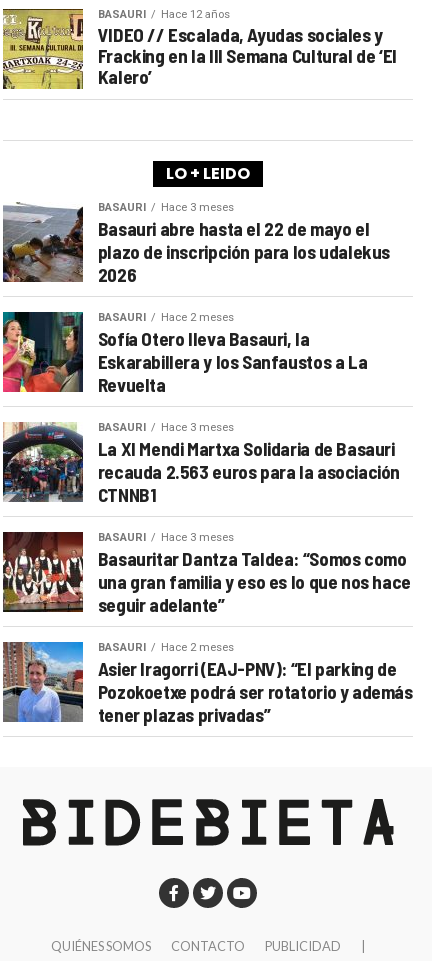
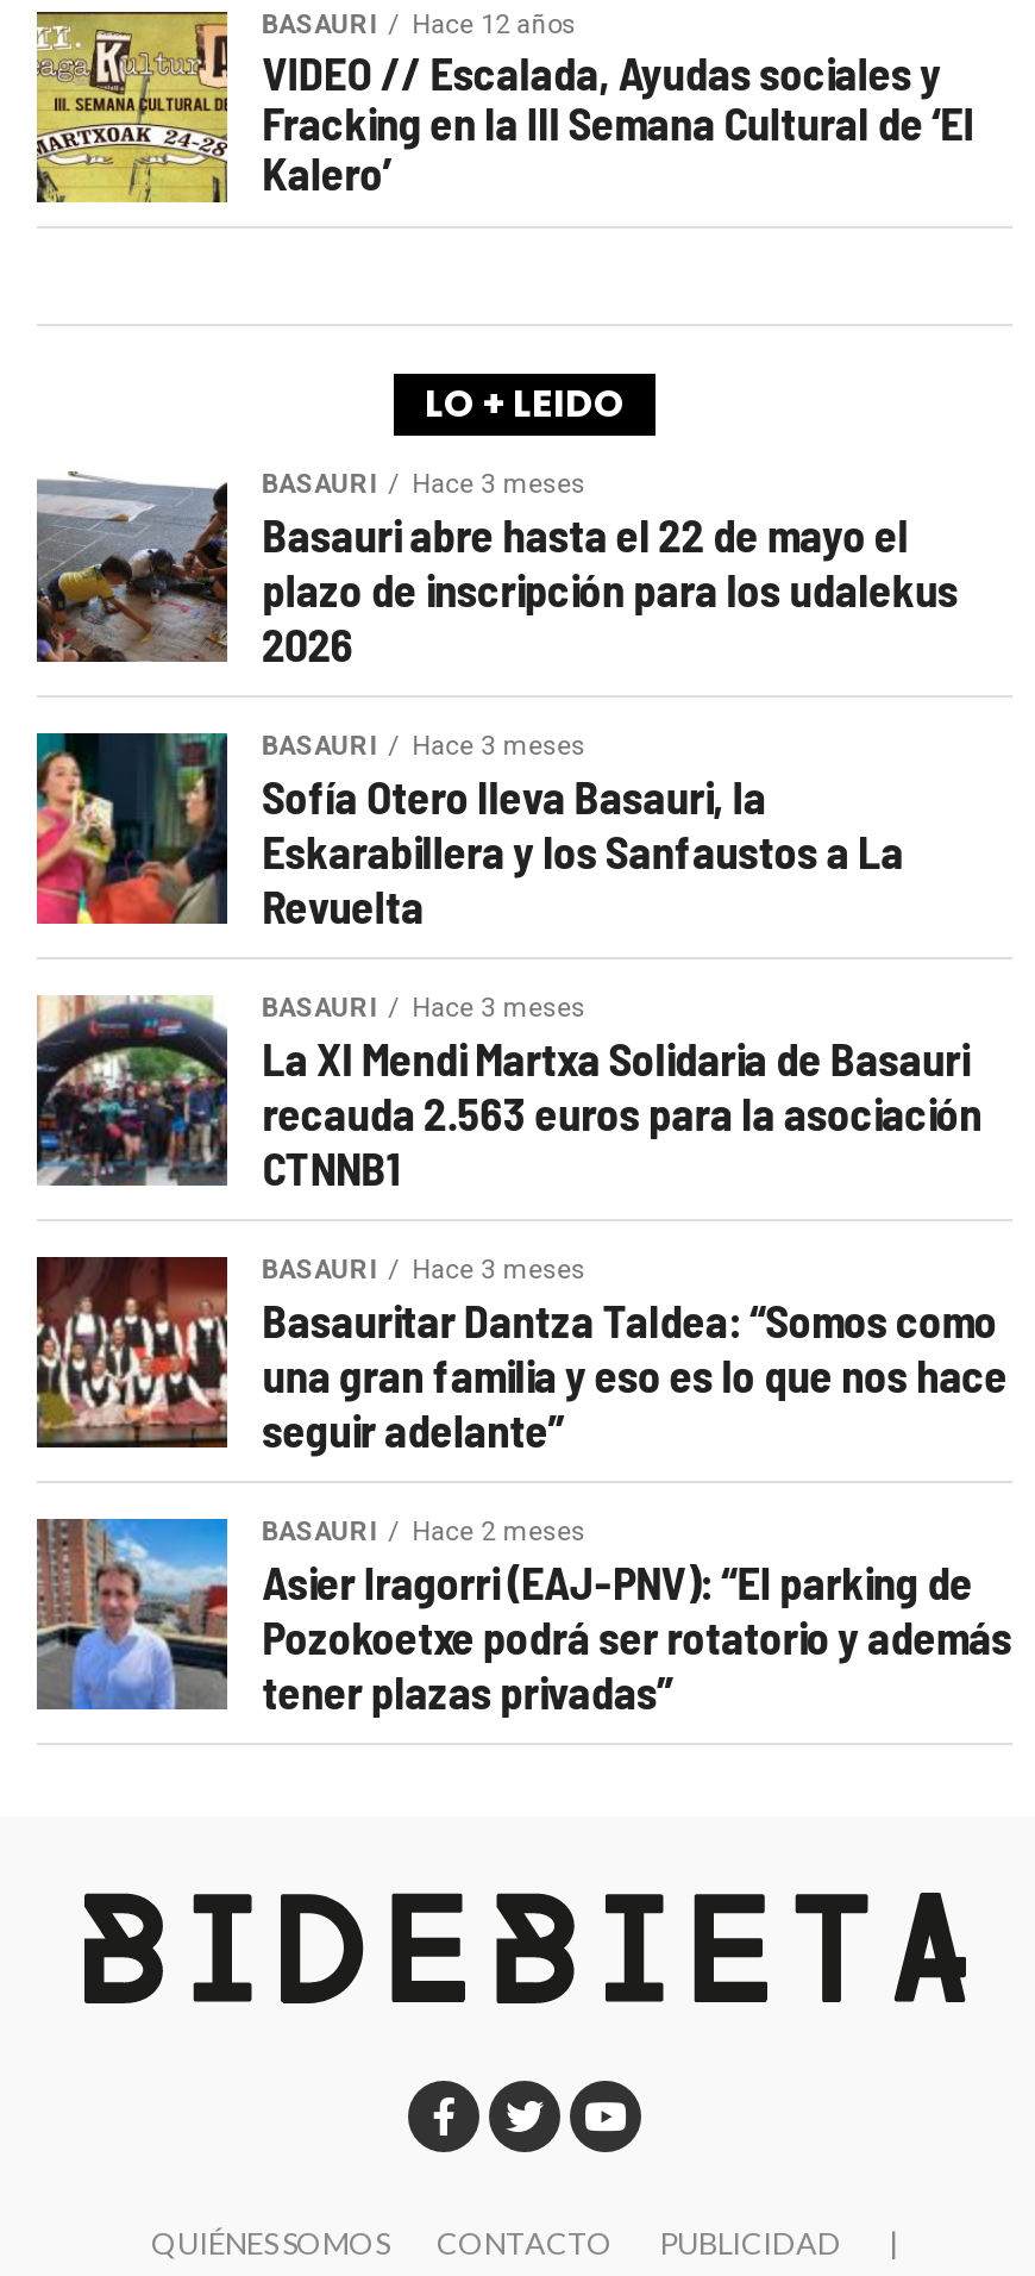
[98,311,234,324] BASAURI Hace 2 meses -> [262,732,586,763] BASAURI Hace 3 meses

